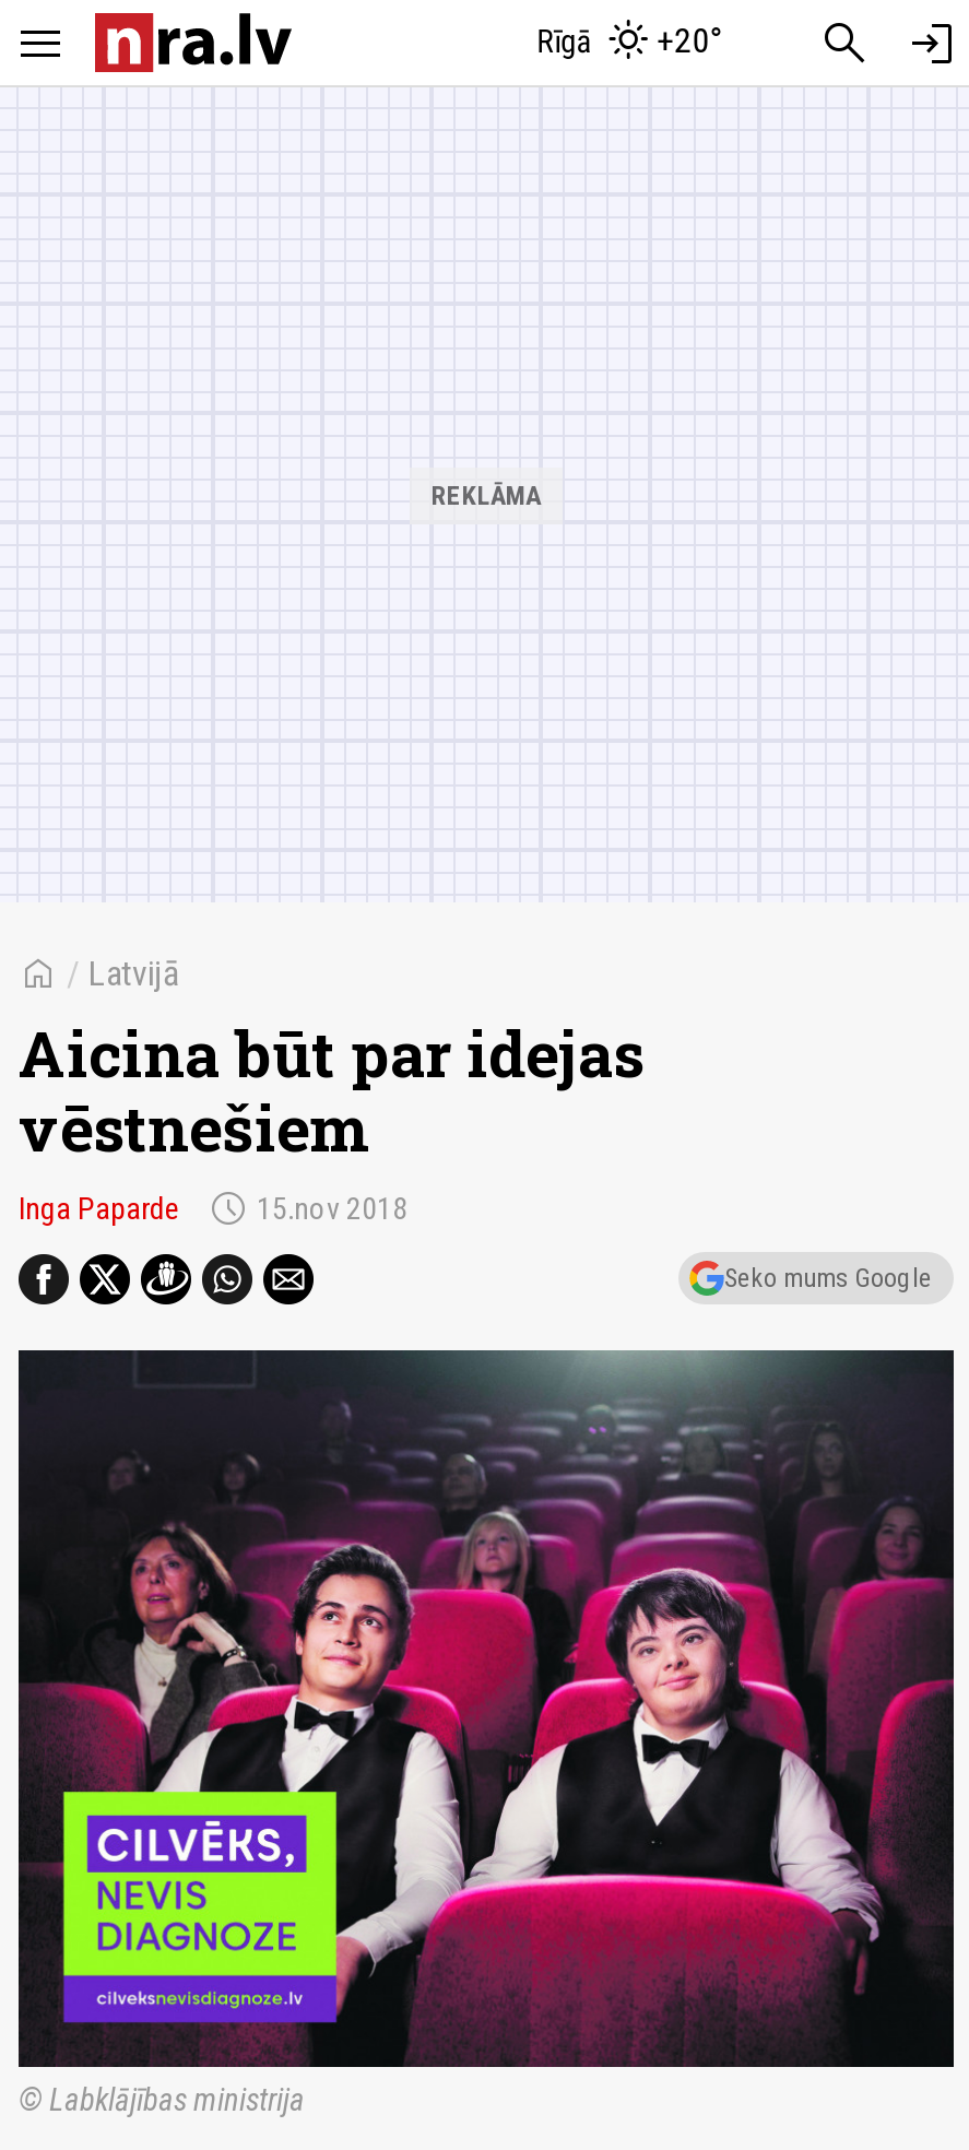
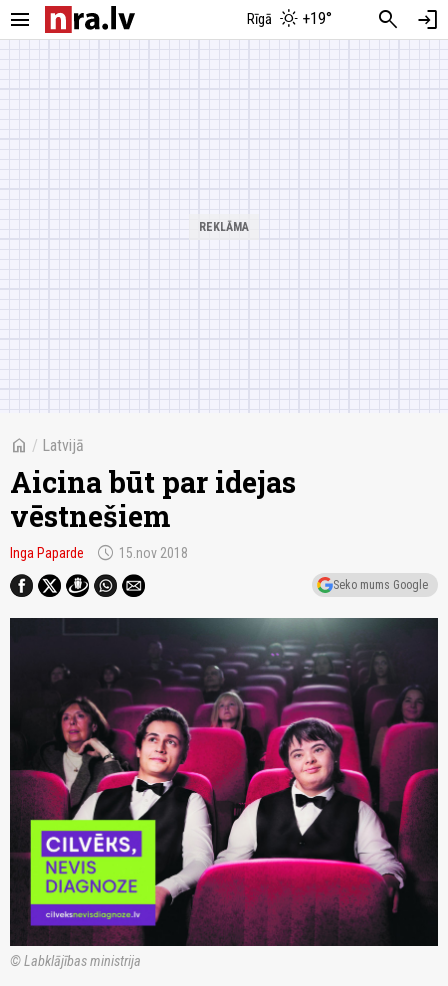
[537,20,723,61] Rīgā +20° -> [247,9,332,28] Rīgā +19°

